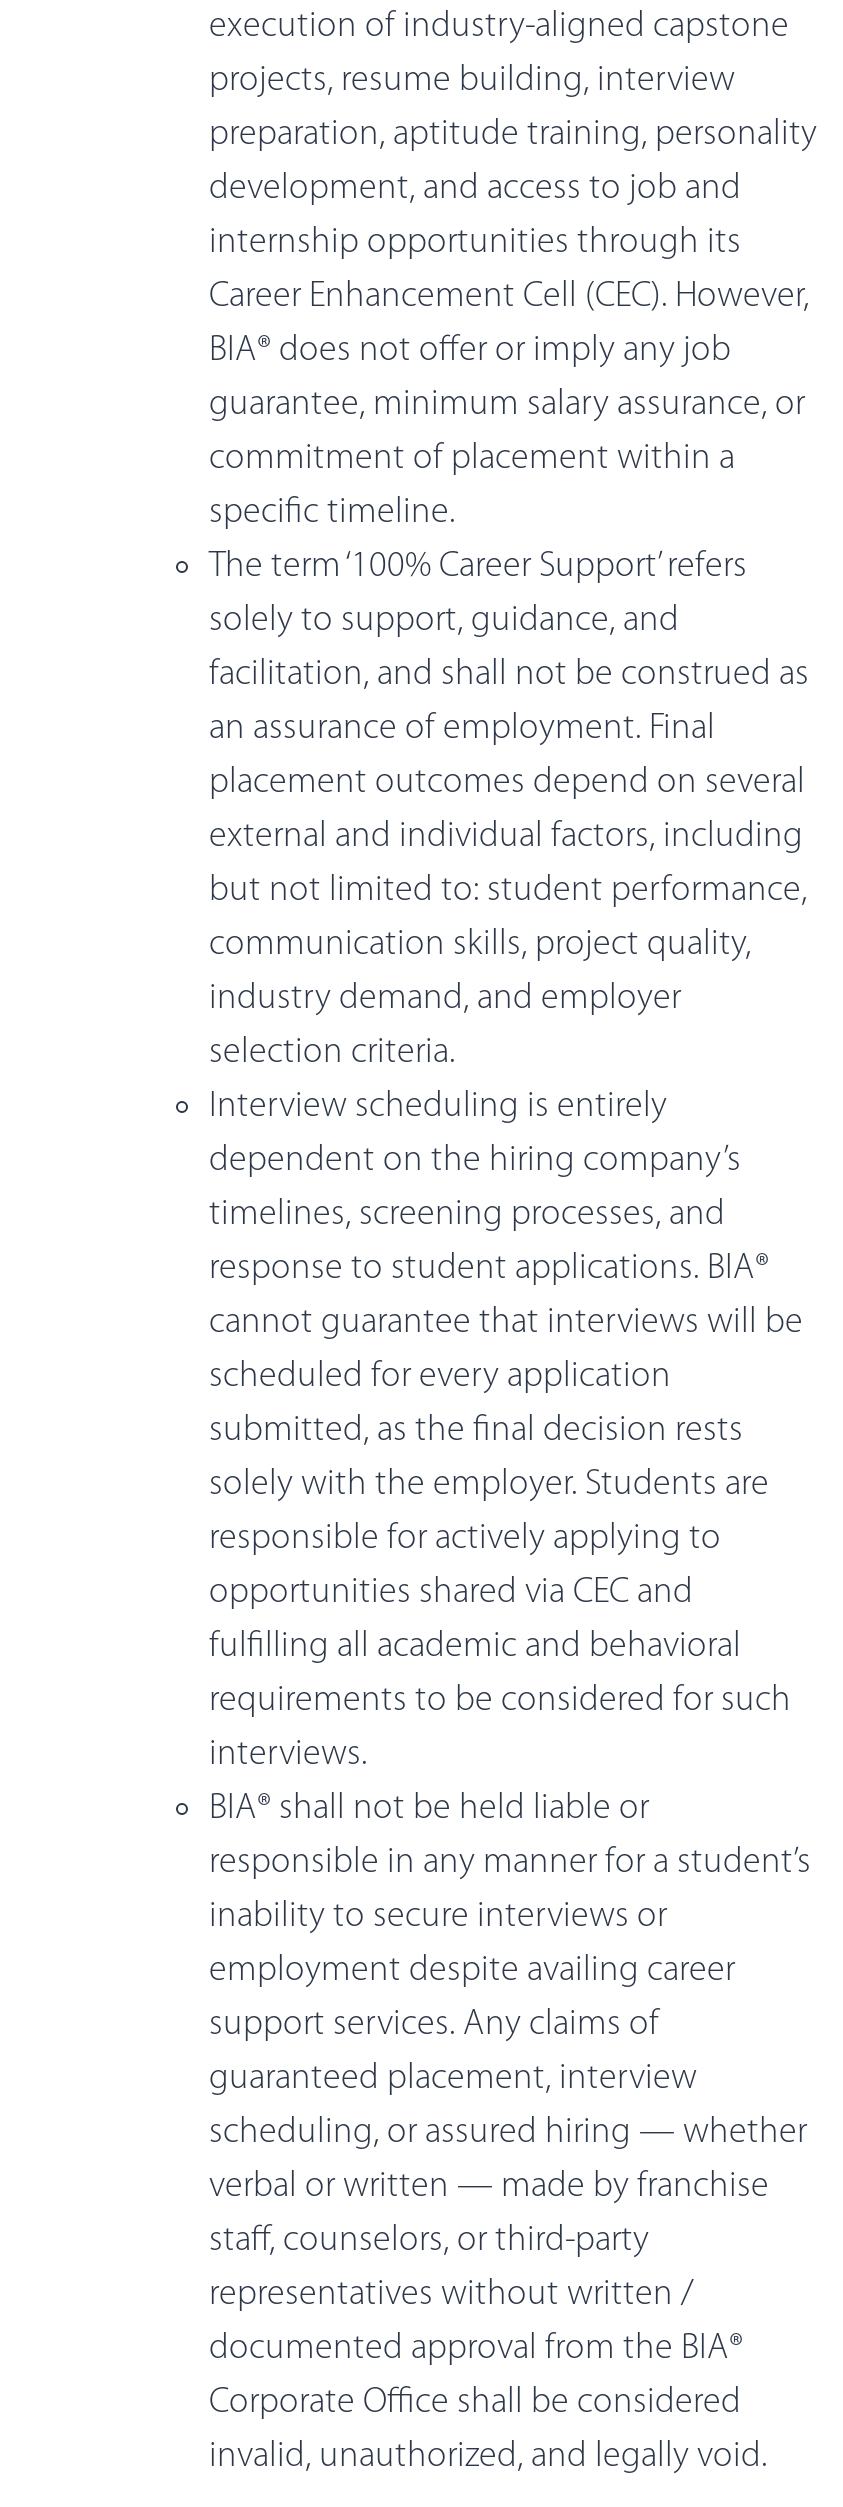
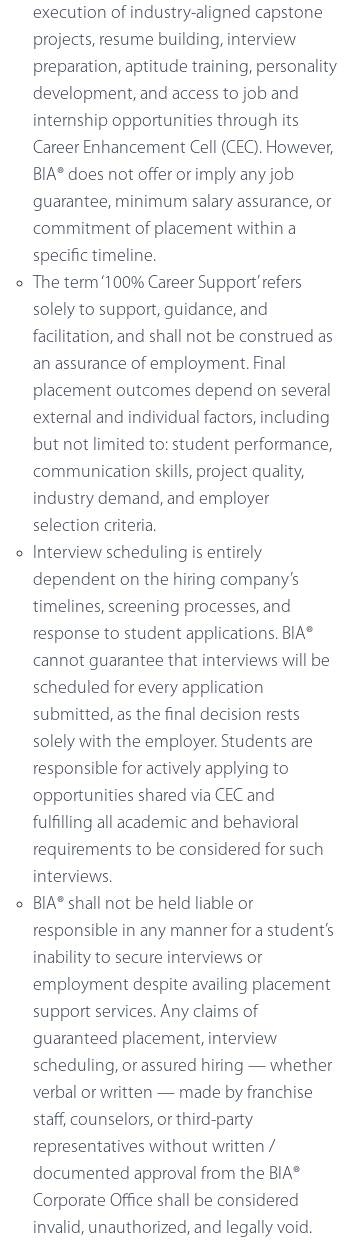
[209,1952,735,1990] employment despite availing career -> [33,976,331,995] employment despite availing placement

